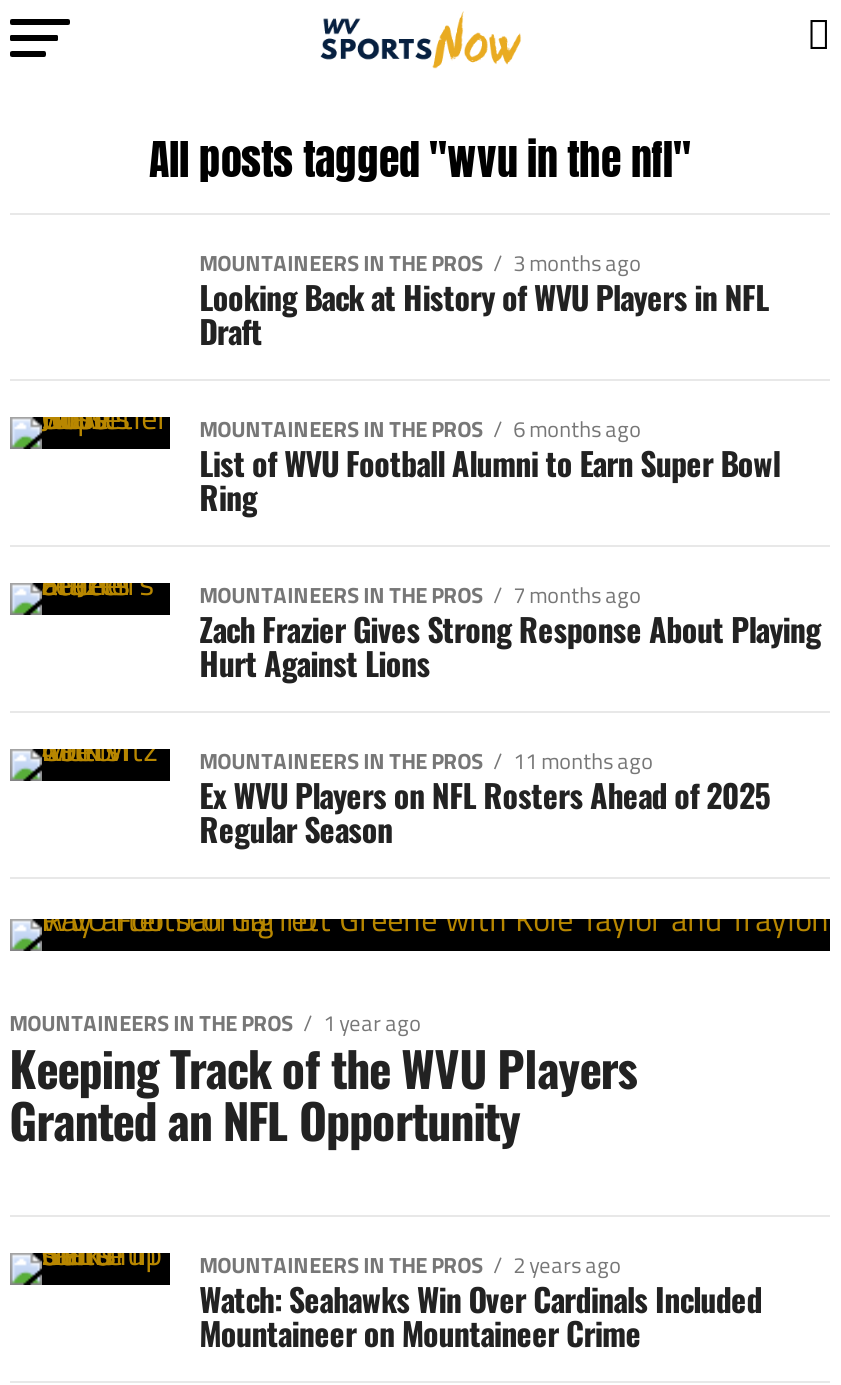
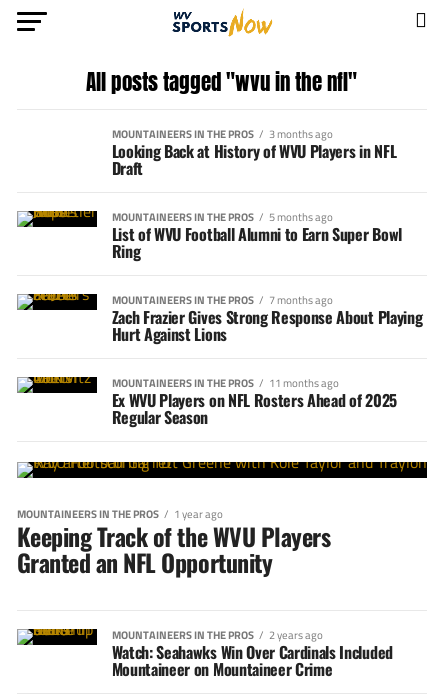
[199,411,641,445] MOUNTAINEERS IN THE PROS 6 months ago -> [112,208,333,225] MOUNTAINEERS IN THE PROS 5 months ago

